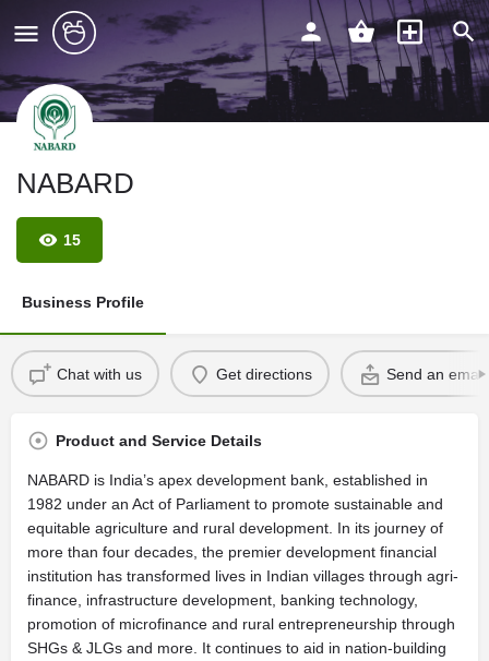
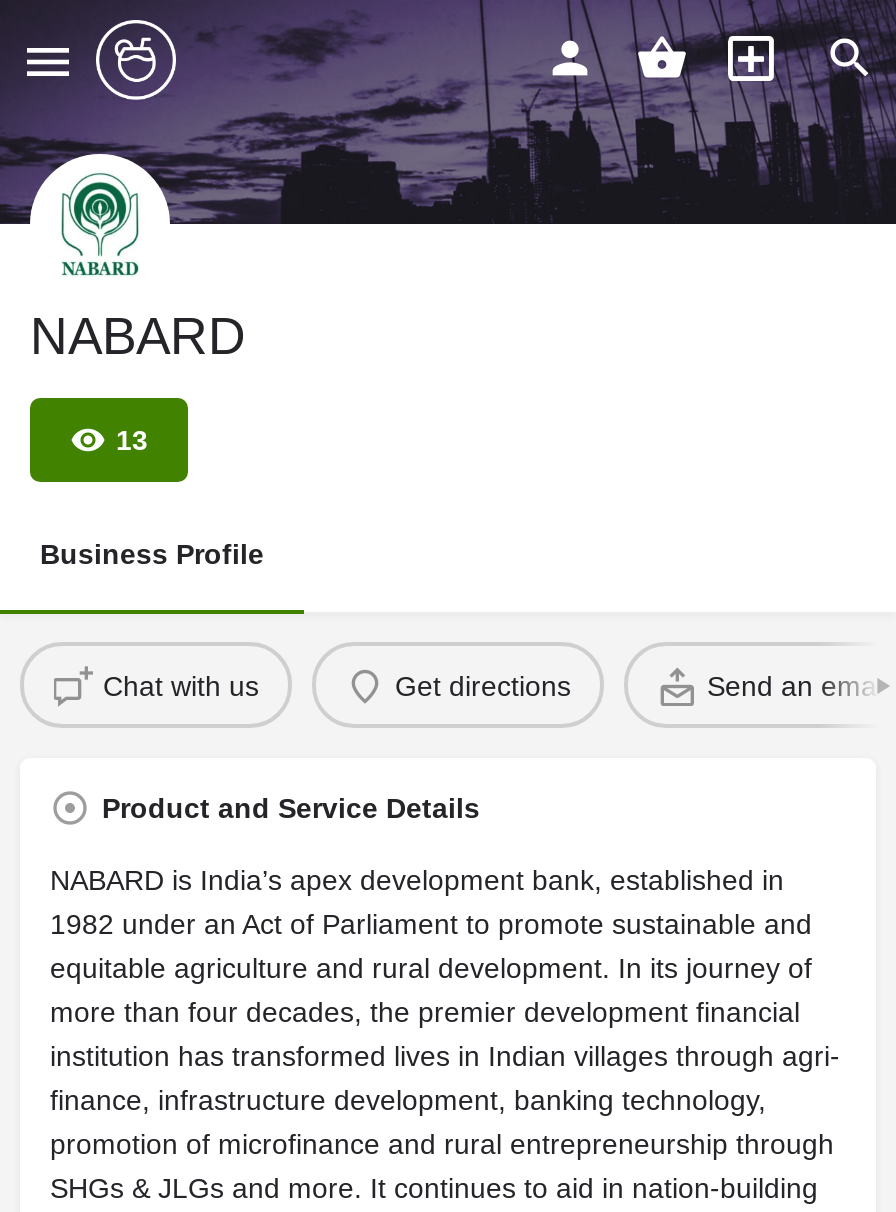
[63,231,81,249] 15 -> [116,424,148,456] 13

